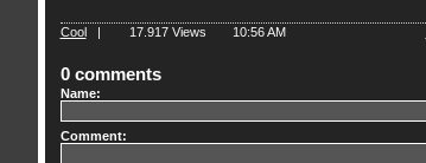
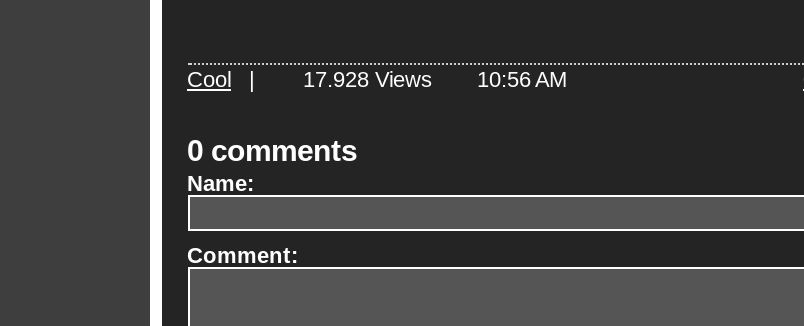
[129,25,217,39] 17.917 Views -> [303,67,451,91] 17.928 Views

